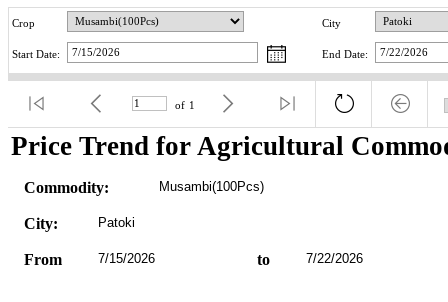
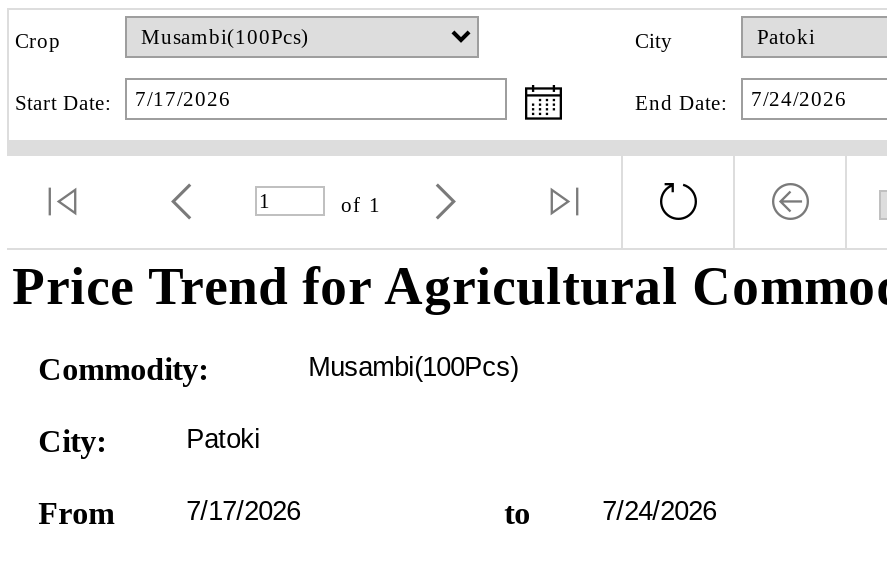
[98,251,155,266] 7/15/2026 -> [186,495,300,525] 7/17/2026
[306,251,363,266] 7/22/2026 -> [602,495,716,525] 7/24/2026

